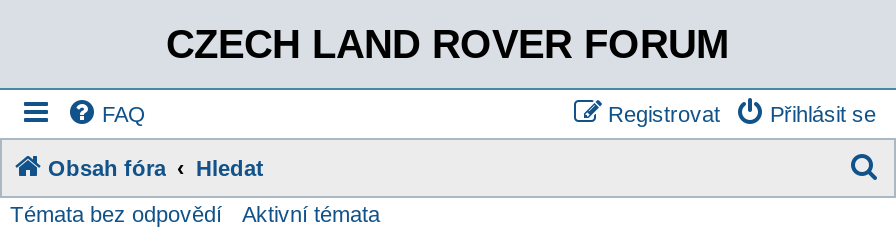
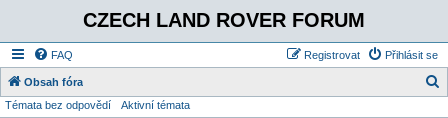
[196,156,264,180] Hledat -> none

